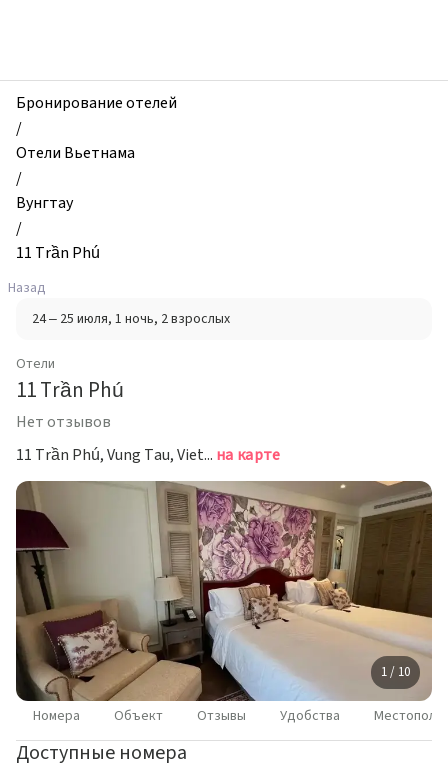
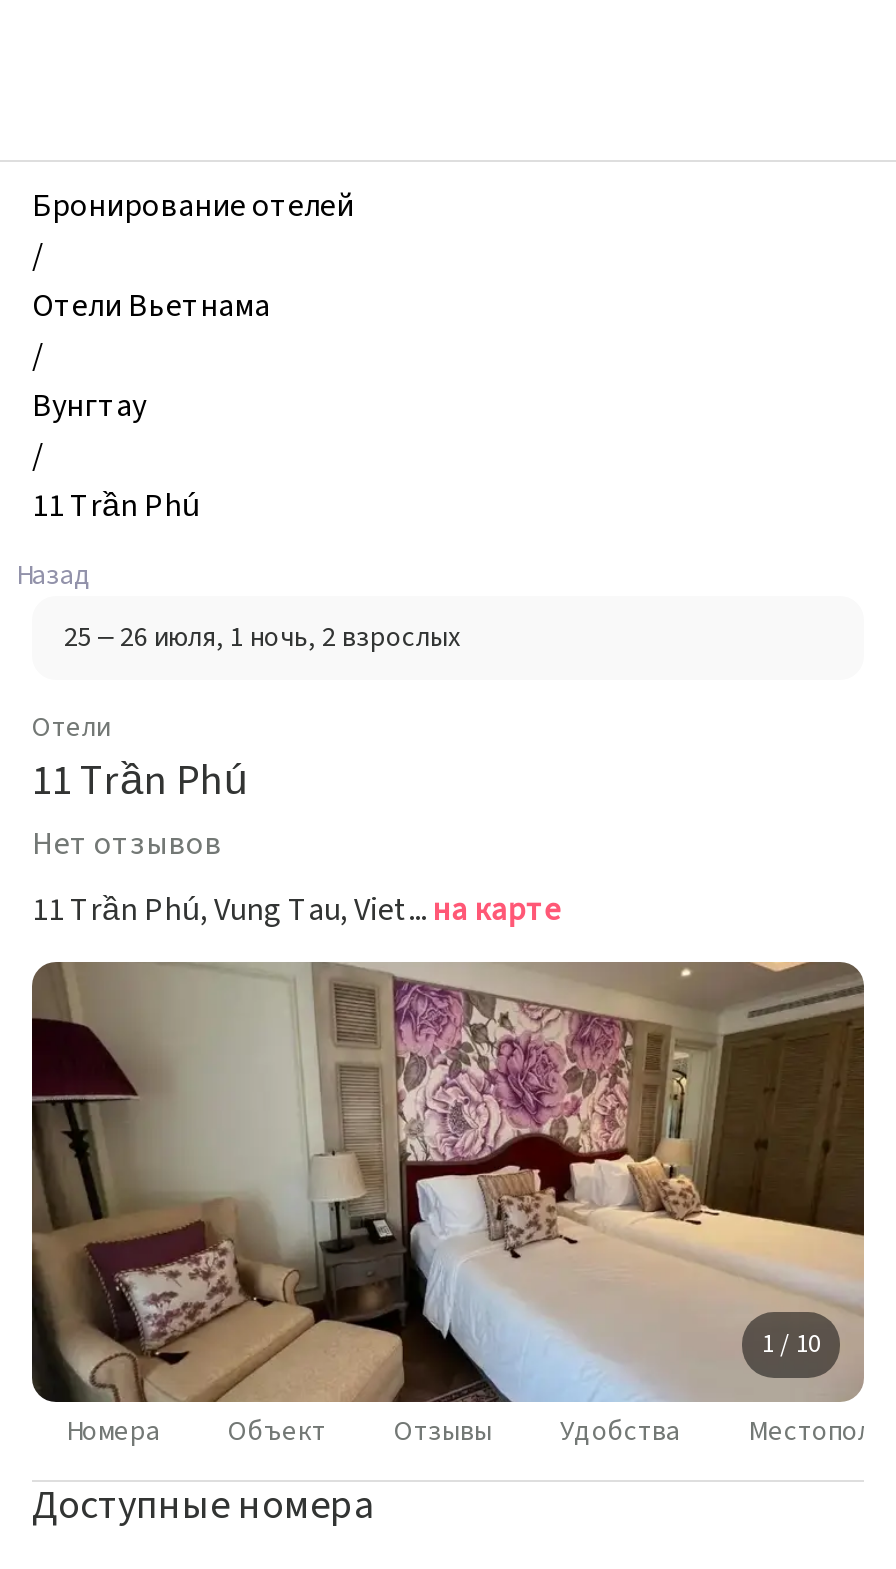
[32,309,230,329] 24 – 25 июля, 1 ночь, 2 взрослых -> [64,618,460,658] 25 – 26 июля, 1 ночь, 2 взрослых

